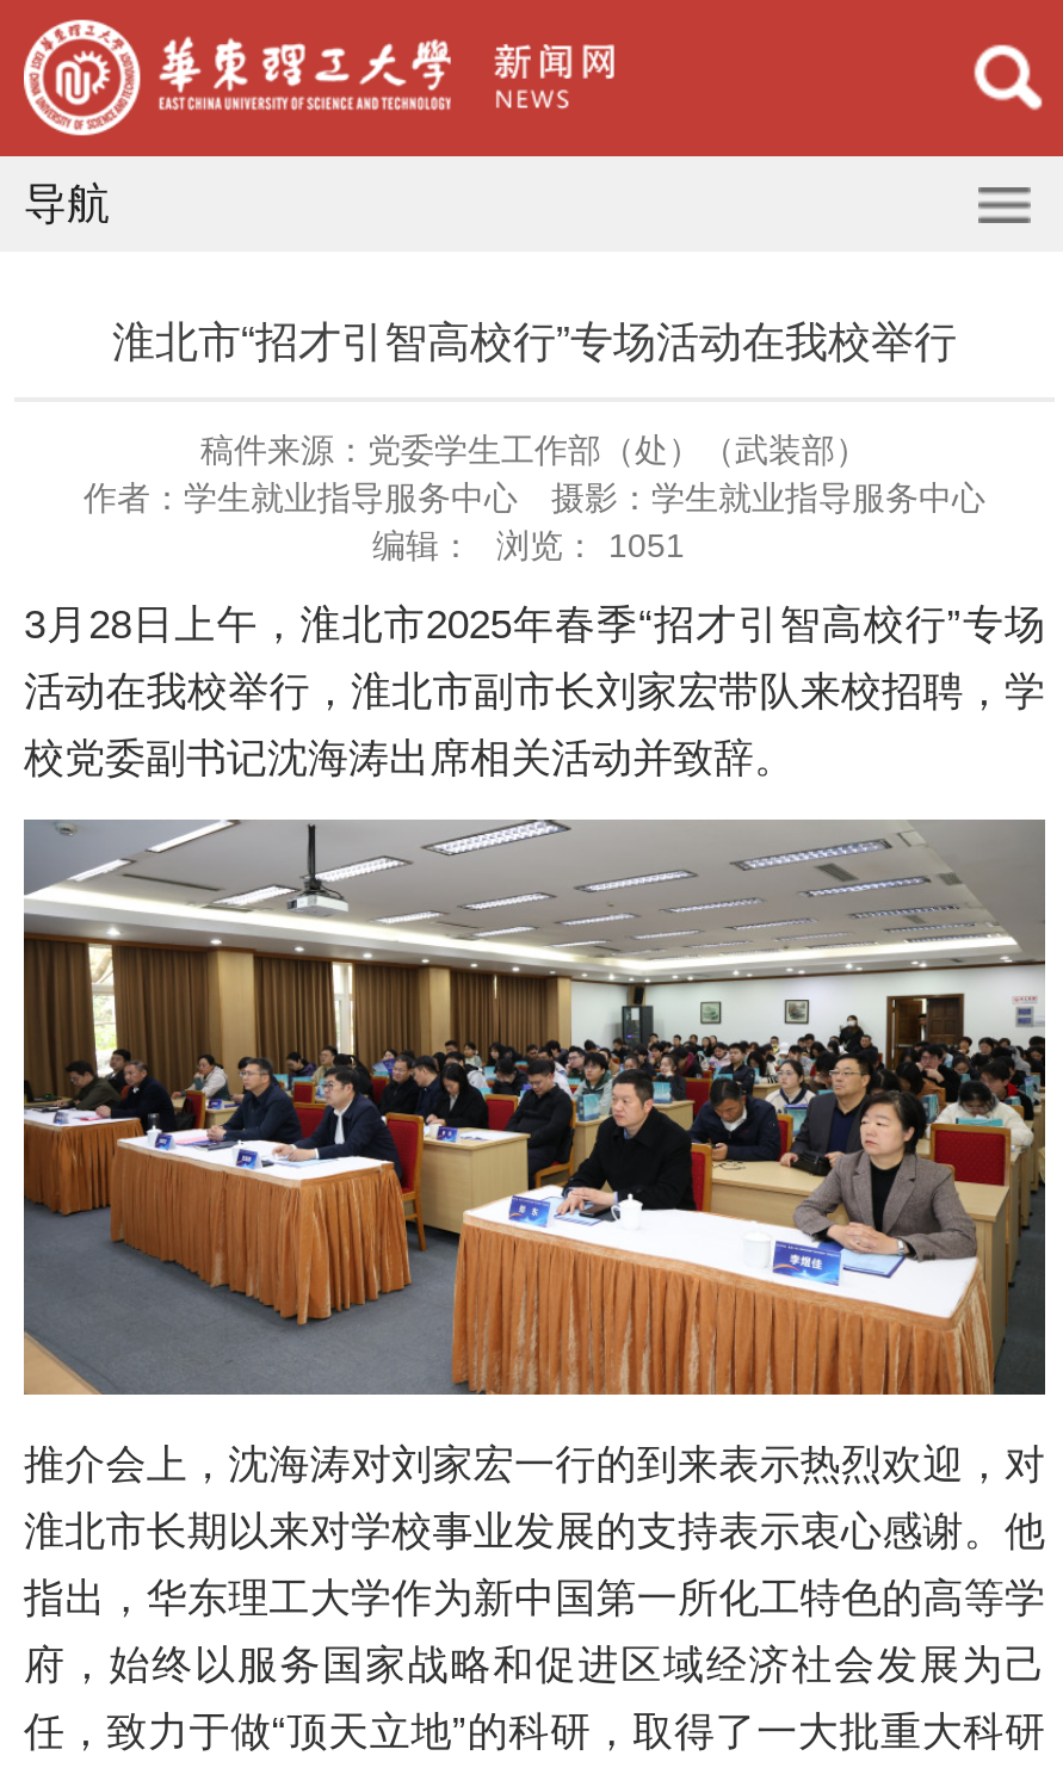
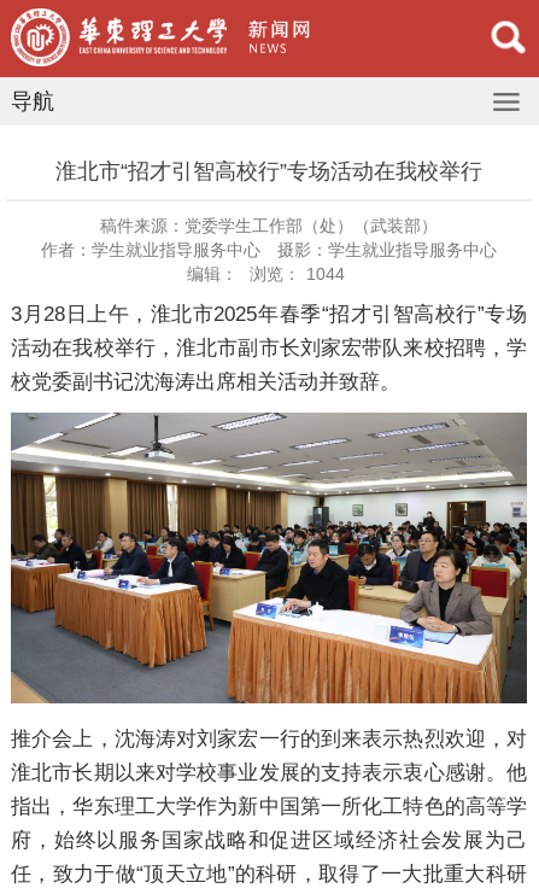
[372,527,685,565] 编辑： 浏览： 1051 -> [187,265,345,284] 编辑： 浏览： 1044

